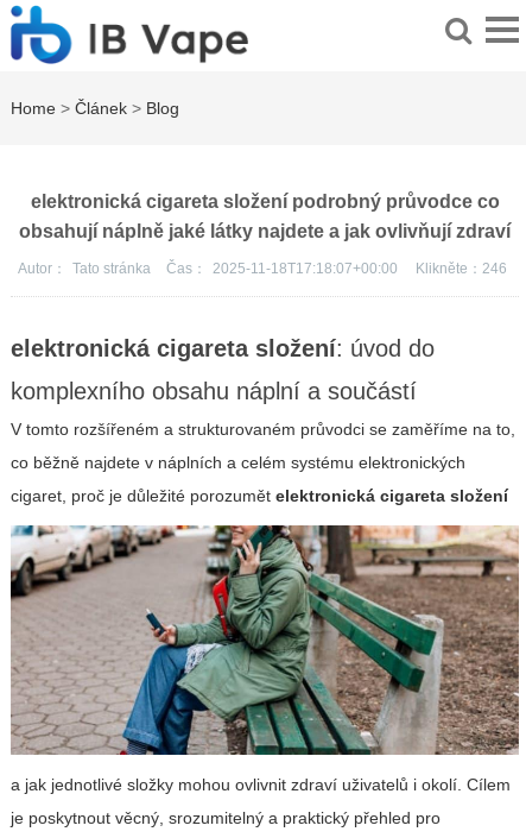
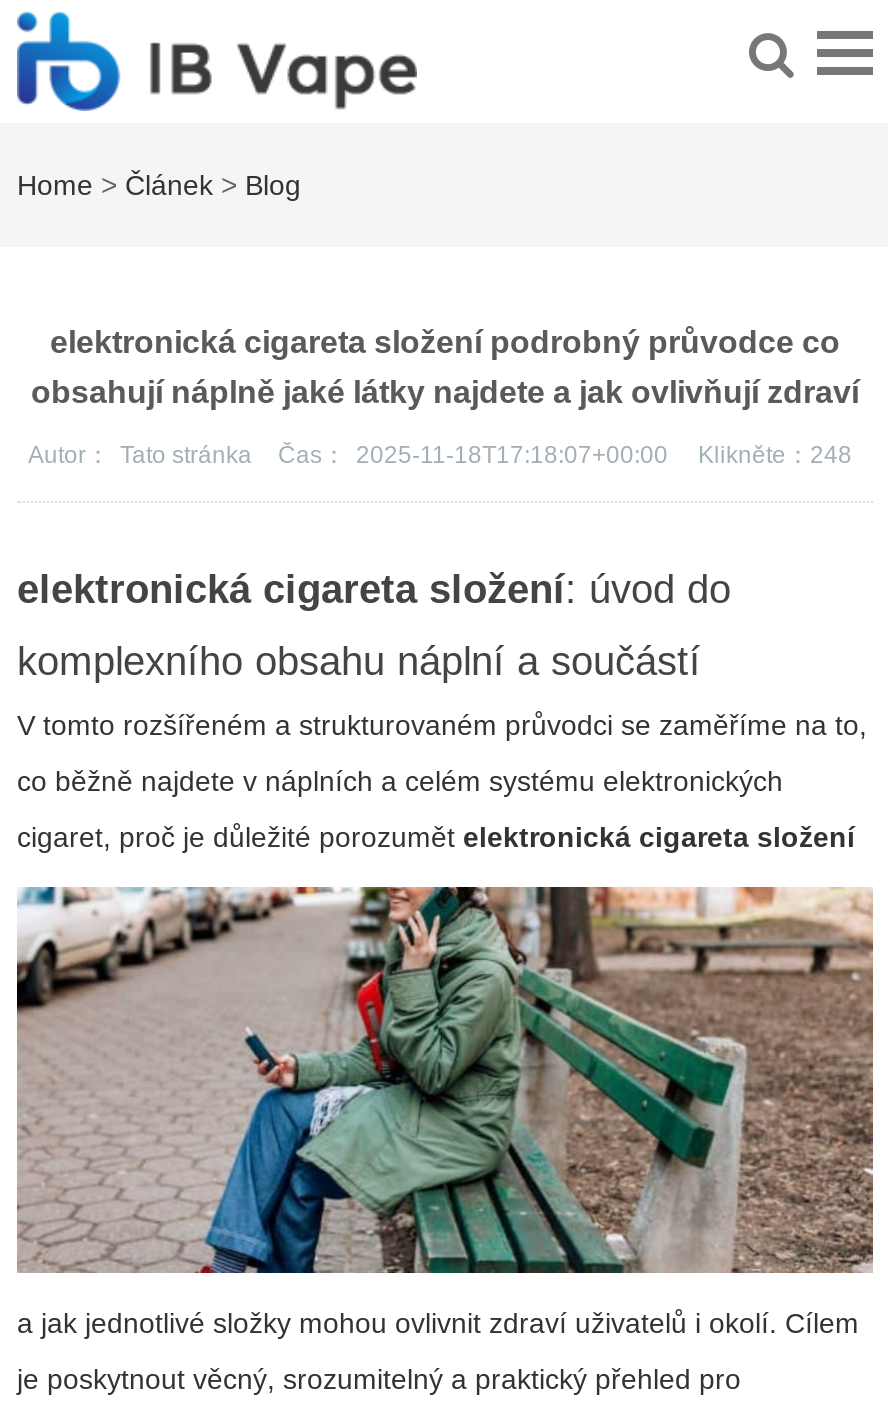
[17,261,506,278] Autor： Tato stránka Čas： 2025-11-18T17:18:07+00:00 Klikněte：246 -> [28,442,852,470] Autor： Tato stránka Čas： 2025-11-18T17:18:07+00:00 Klikněte：248

